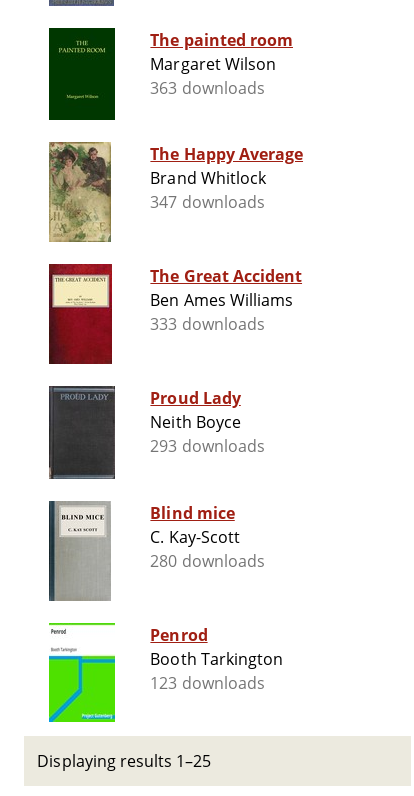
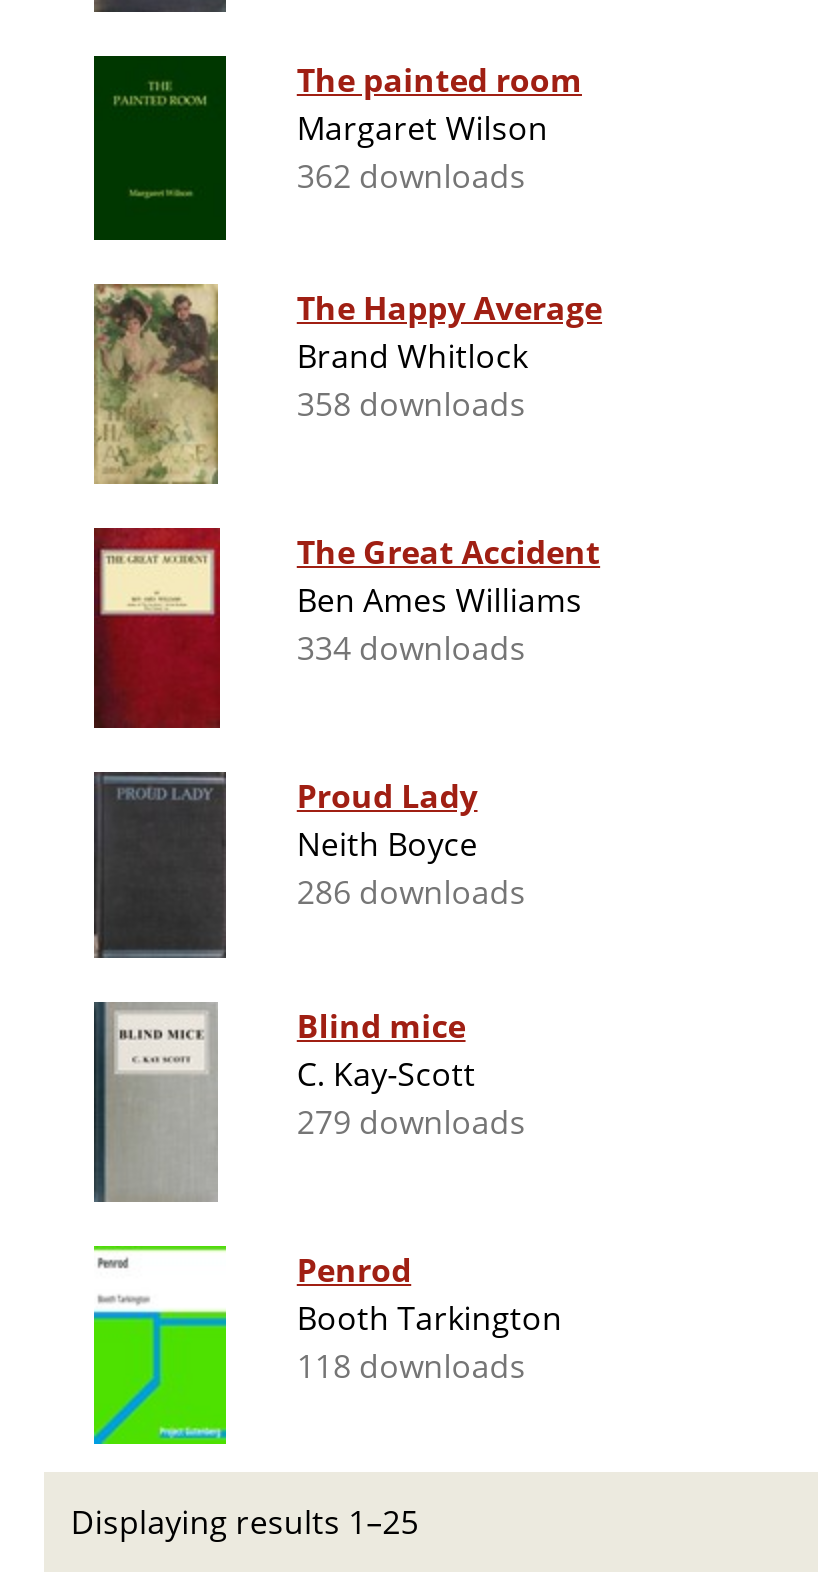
[150,77,265,99] 363 downloads -> [297,154,526,198] 362 downloads
[150,191,265,213] 347 downloads -> [297,382,526,426] 358 downloads
[150,313,265,335] 333 downloads -> [297,626,526,670] 334 downloads
[150,435,265,457] 293 downloads -> [297,870,526,914] 286 downloads
[150,550,265,572] 280 downloads -> [297,1100,526,1144] 279 downloads
[150,672,265,694] 123 downloads -> [297,1344,526,1388] 118 downloads

